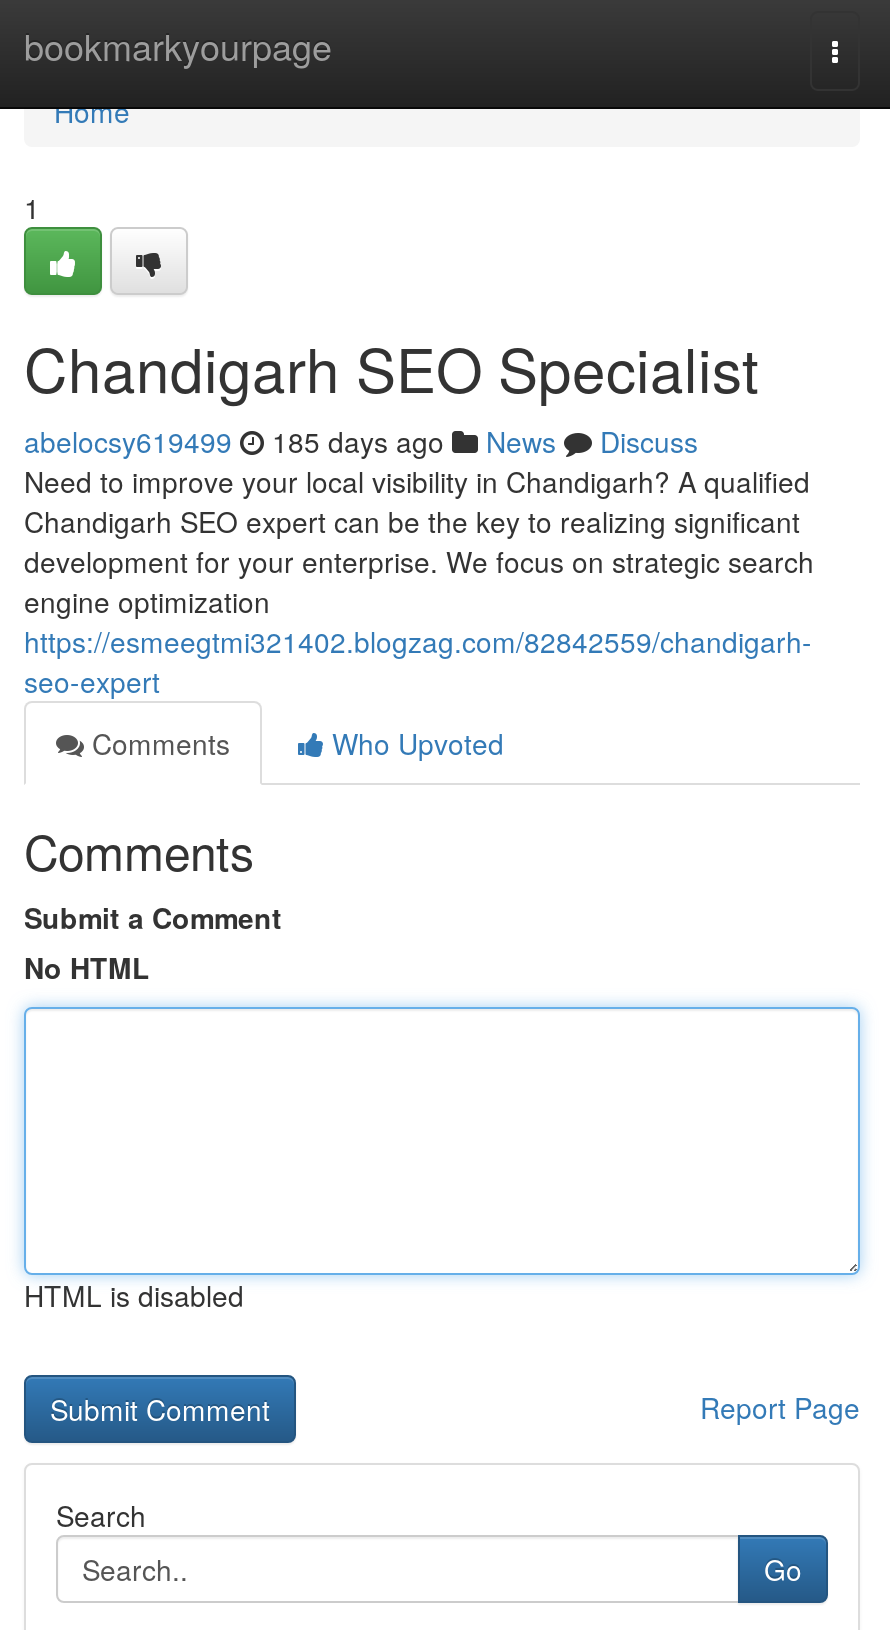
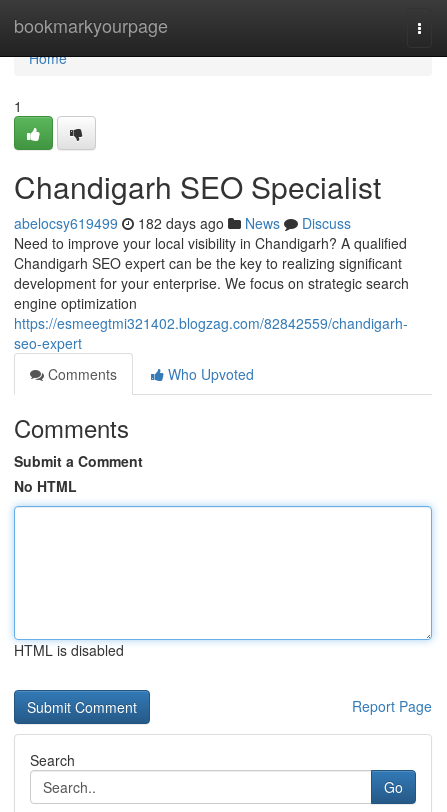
[24,421,698,461] abelocsy619499 185 days ago News Discuss -> [14,213,351,233] abelocsy619499 182 days ago News Discuss

